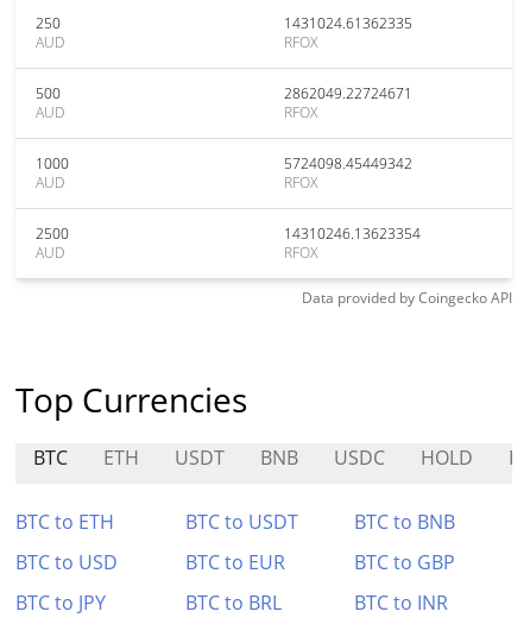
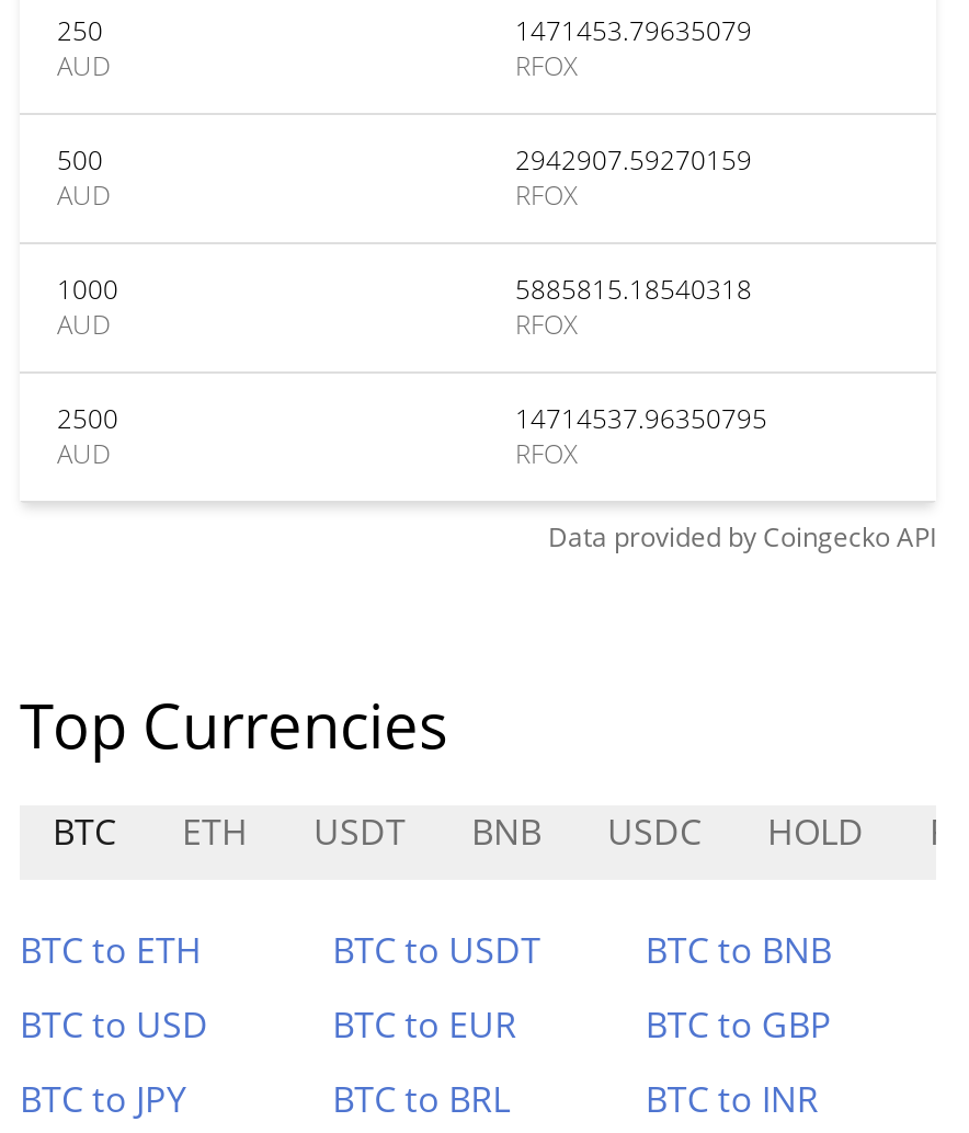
[284,13,412,33] 1431024.61362335 -> [515,12,752,49] 1471453.79635079
[284,83,412,103] 2862049.22724671 -> [515,141,752,179] 2942907.59270159
[284,153,412,174] 5724098.45449342 -> [515,271,752,308] 5885815.18540318
[284,223,421,244] 14310246.13623354 -> [515,400,767,437] 14714537.96350795

